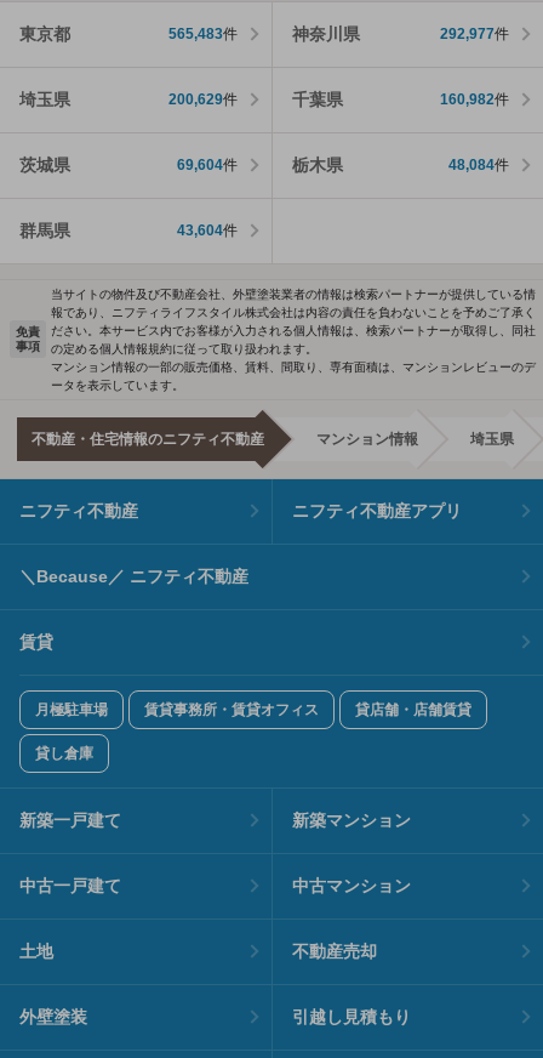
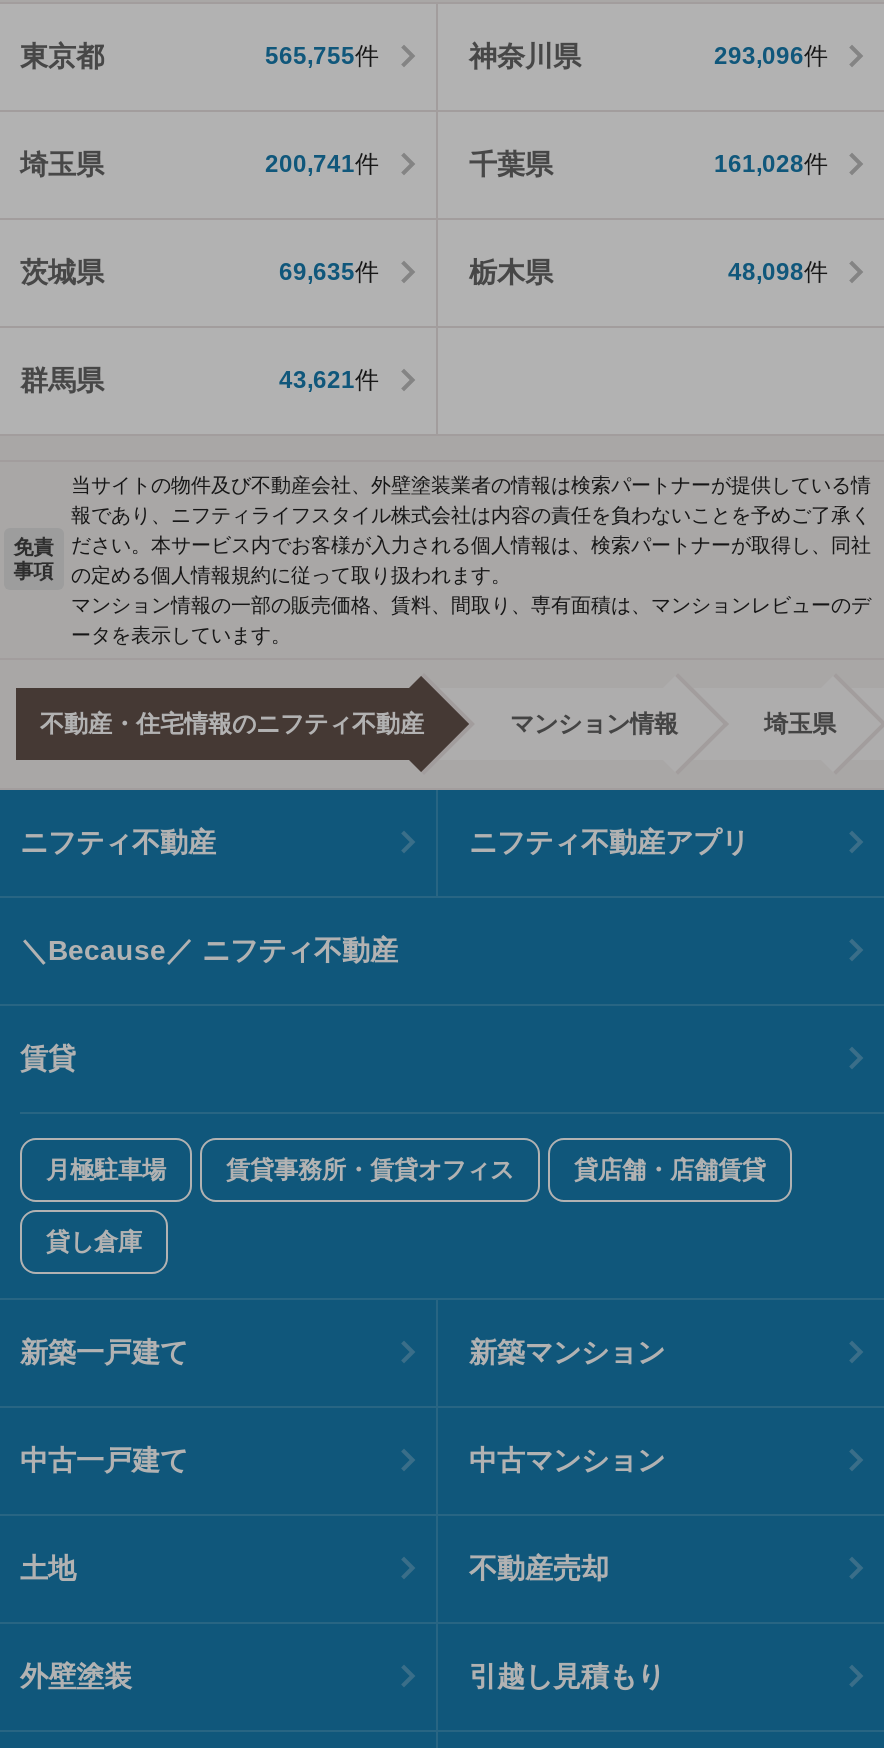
[168,25,237,42] 565,483件 -> [265,42,379,70] 565,755件
[440,25,509,42] 292,977件 -> [714,42,828,70] 293,096件
[168,91,237,108] 200,629件 -> [265,150,379,178] 200,741件
[440,91,509,108] 160,982件 -> [714,150,828,178] 161,028件
[176,157,237,174] 69,604件 -> [279,258,379,286] 69,635件
[448,157,509,174] 48,084件 -> [728,258,828,286] 48,098件
[176,222,237,239] 43,604件 -> [279,366,379,394] 43,621件

